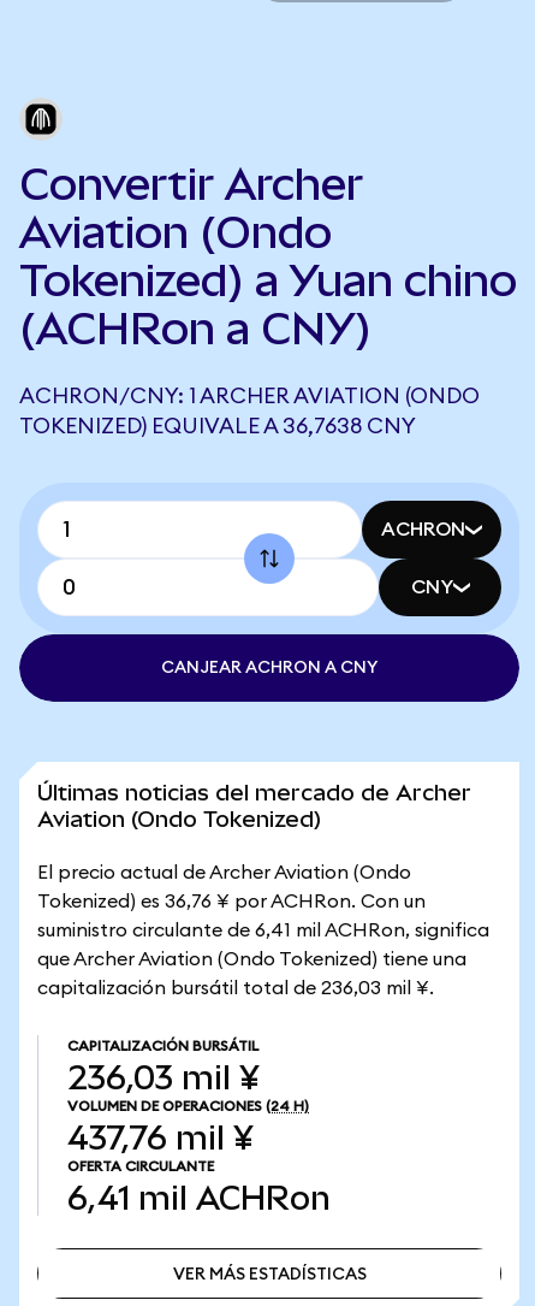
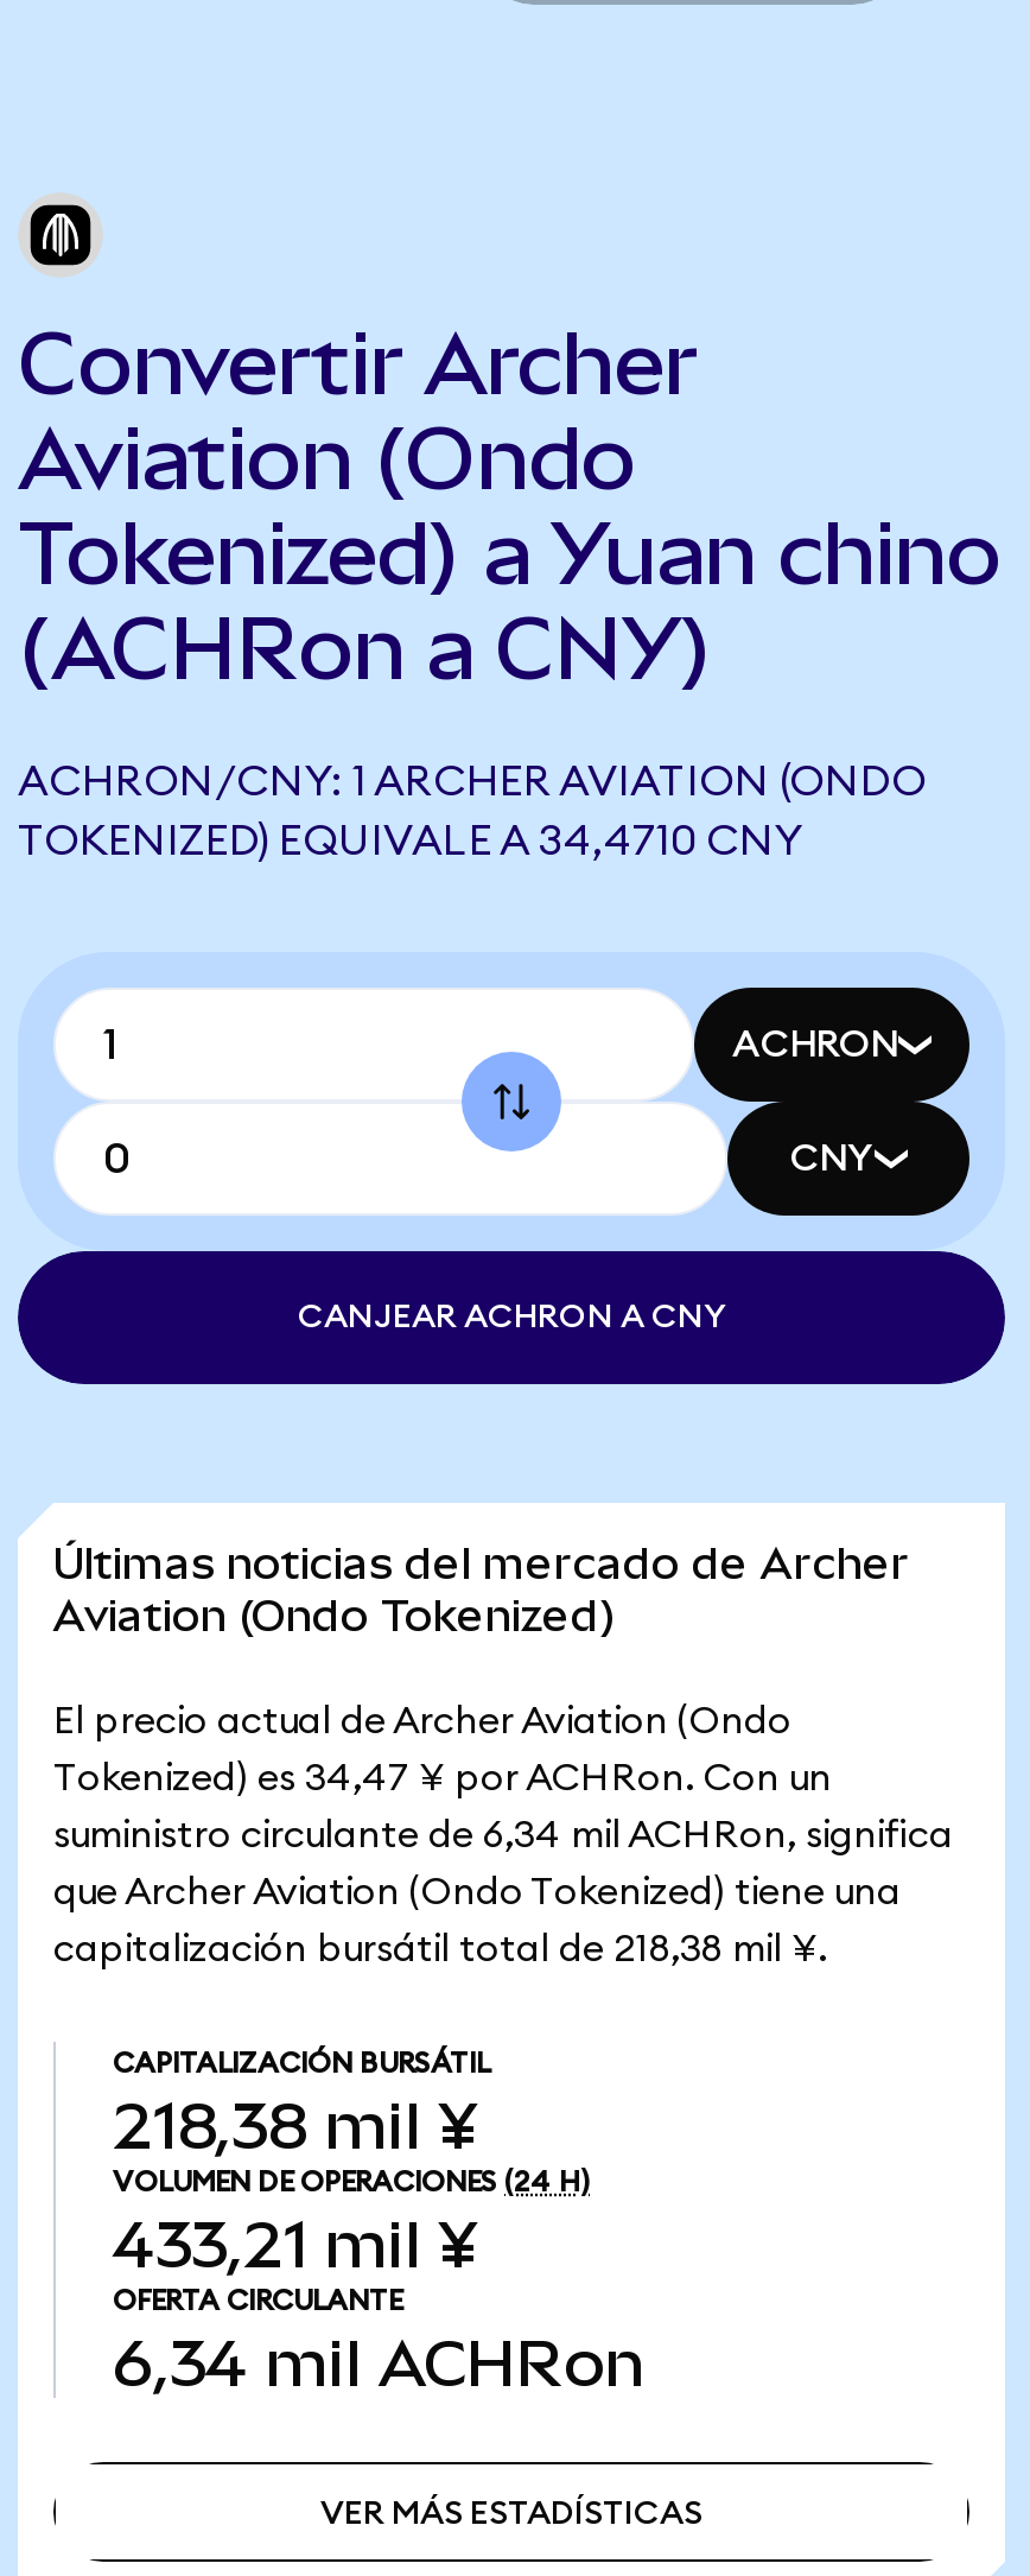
[19,415,416,437] TOKENIZED) EQUIVALE A 36,7638 CNY -> [18,819,803,862] TOKENIZED) EQUIVALE A 34,4710 CNY
[37,892,426,911] Tokenized) es 36,76 ¥ por ACHRon. Con un -> [53,1759,832,1797] Tokenized) es 34,47 ¥ por ACHRon. Con un
[37,921,489,940] suministro circulante de 6,41 mil ACHRon, significa -> [53,1816,953,1854] suministro circulante de 6,34 mil ACHRon, significa
[37,979,434,998] capitalización bursátil total de 236,03 mil ¥. -> [53,1930,827,1968] capitalización bursátil total de 218,38 mil ¥.
[67,1059,260,1097] 236,03 mil ¥ -> [113,2089,478,2163] 218,38 mil ¥
[67,1119,254,1157] 437,76 mil ¥ -> [113,2208,478,2282] 433,21 mil ¥
[67,1180,331,1217] 6,41 mil ACHRon -> [113,2327,644,2400] 6,34 mil ACHRon

